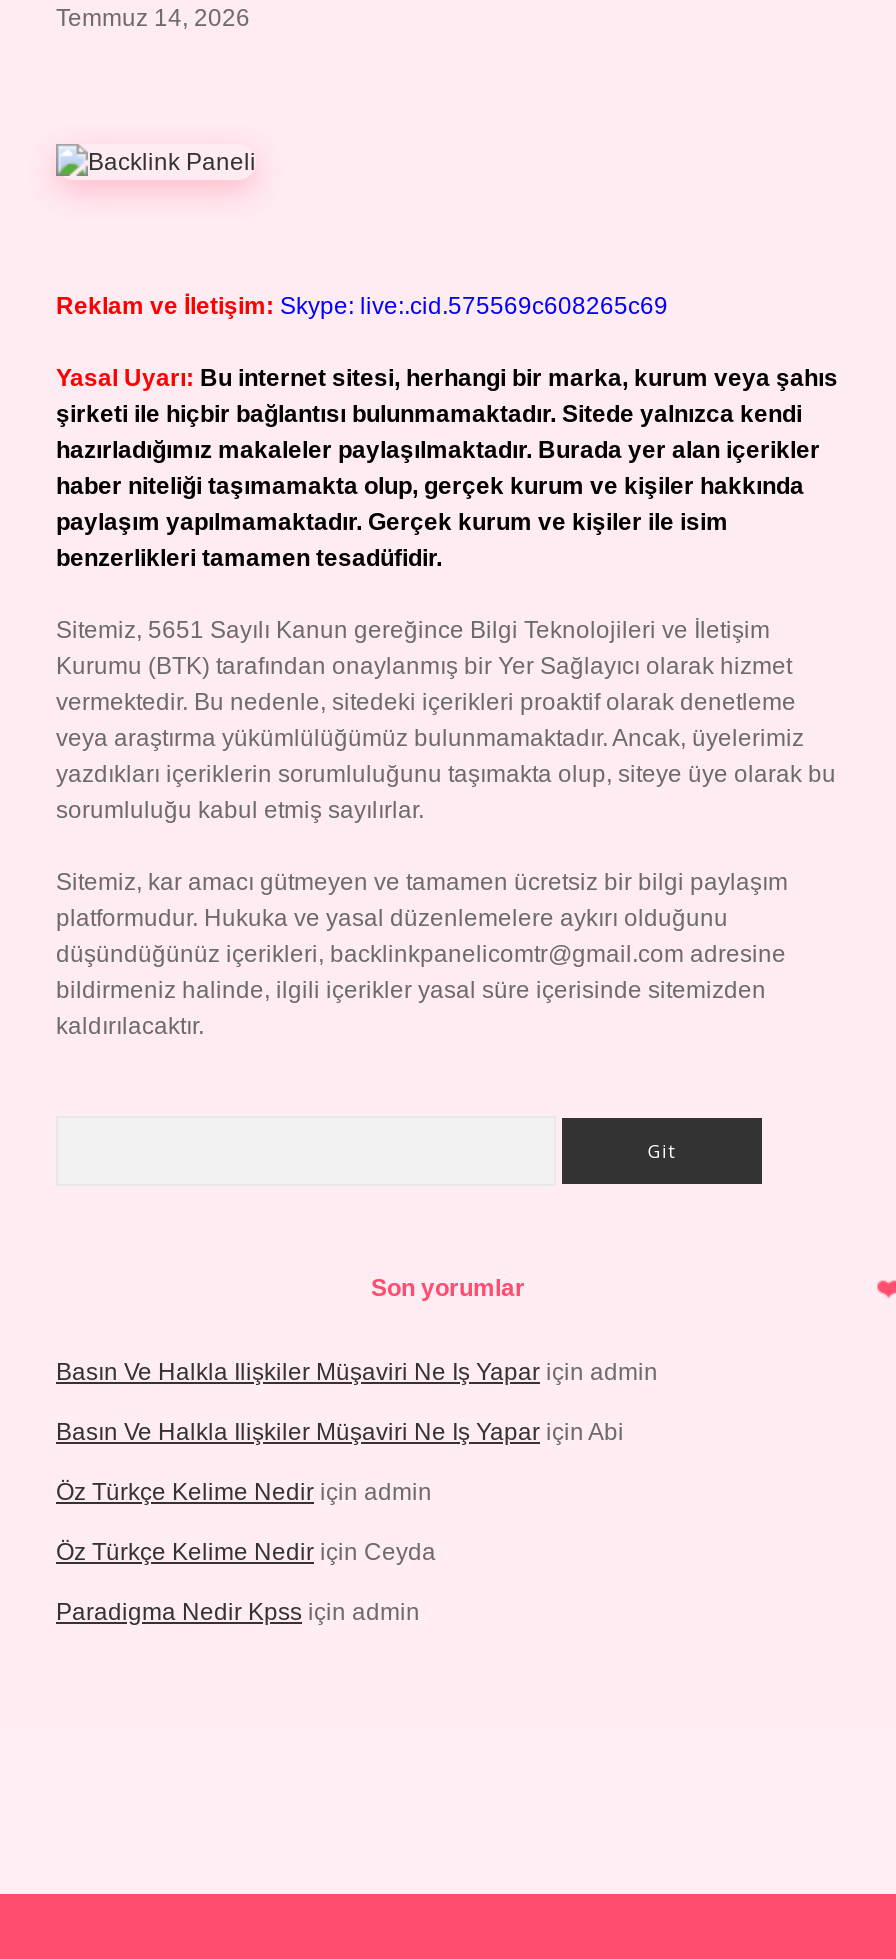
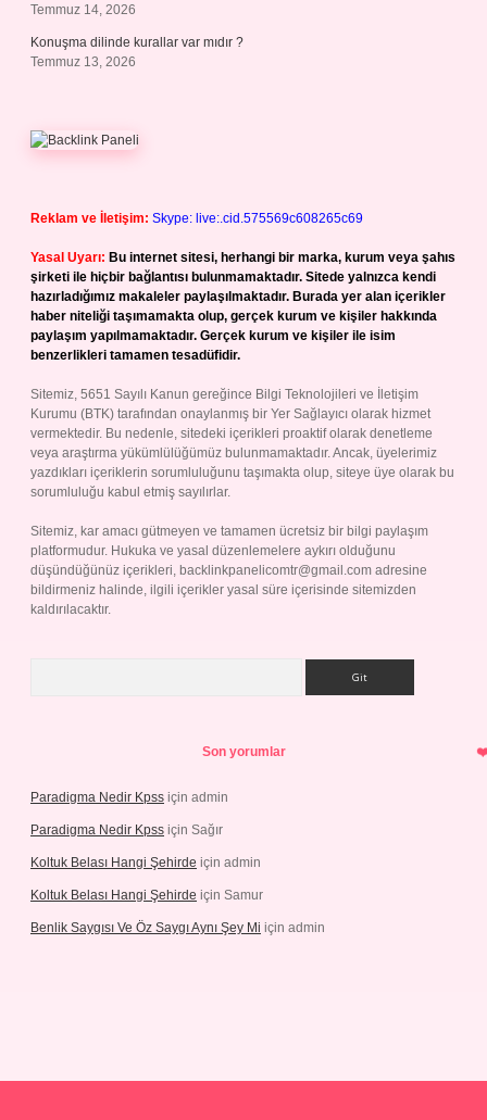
none -> [30,35,243,70] Konuşma dilinde kurallar var mıdır ? | Temmuz 13, 2026
[56,1358,658,1566] Basın Ve Halkla Ilişkiler Müşaviri Ne Iş Yapar için admin | Basın Ve Halkla Ilişkiler Müşaviri Ne Iş Yapar için Abi | Öz Türkçe Kelime Nedir için admin | Öz Türkçe Kelime Nedir için Ceyda -> none
moved [56,1598,420,1626] -> [30,790,228,805]: Paradigma Nedir Kpss için admin
none -> [30,822,325,935] Paradigma Nedir Kpss için Sağır | Koltuk Belası Hangi Şehirde için admin | Koltuk Belası Hangi Şehirde için Samur | Benlik Saygısı Ve Öz Saygı Aynı Şey Mi için admin

